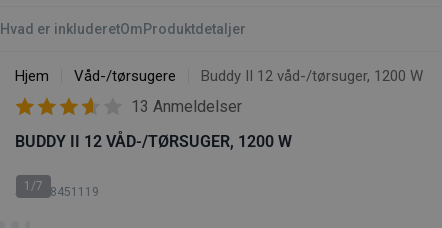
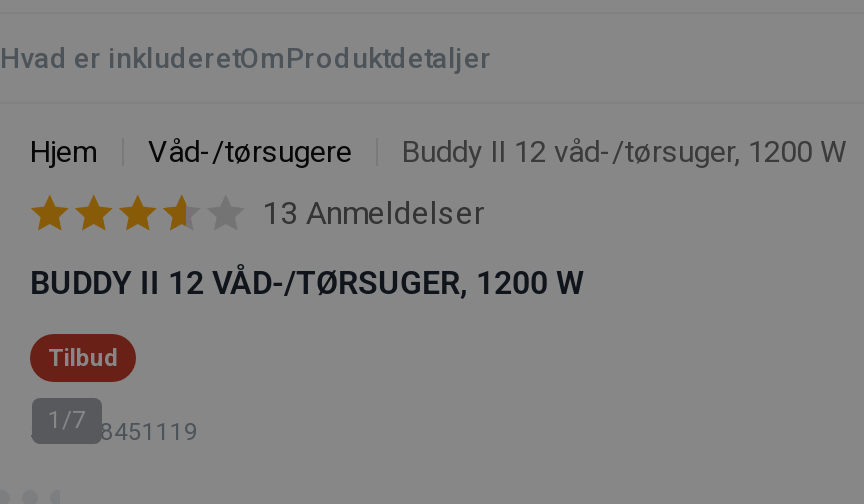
none -> [48,344,118,372] Tilbud

